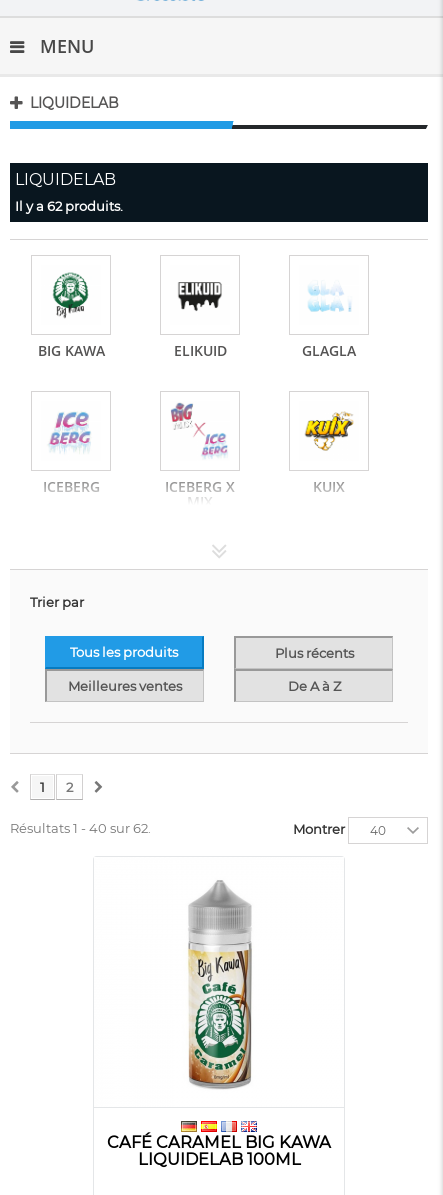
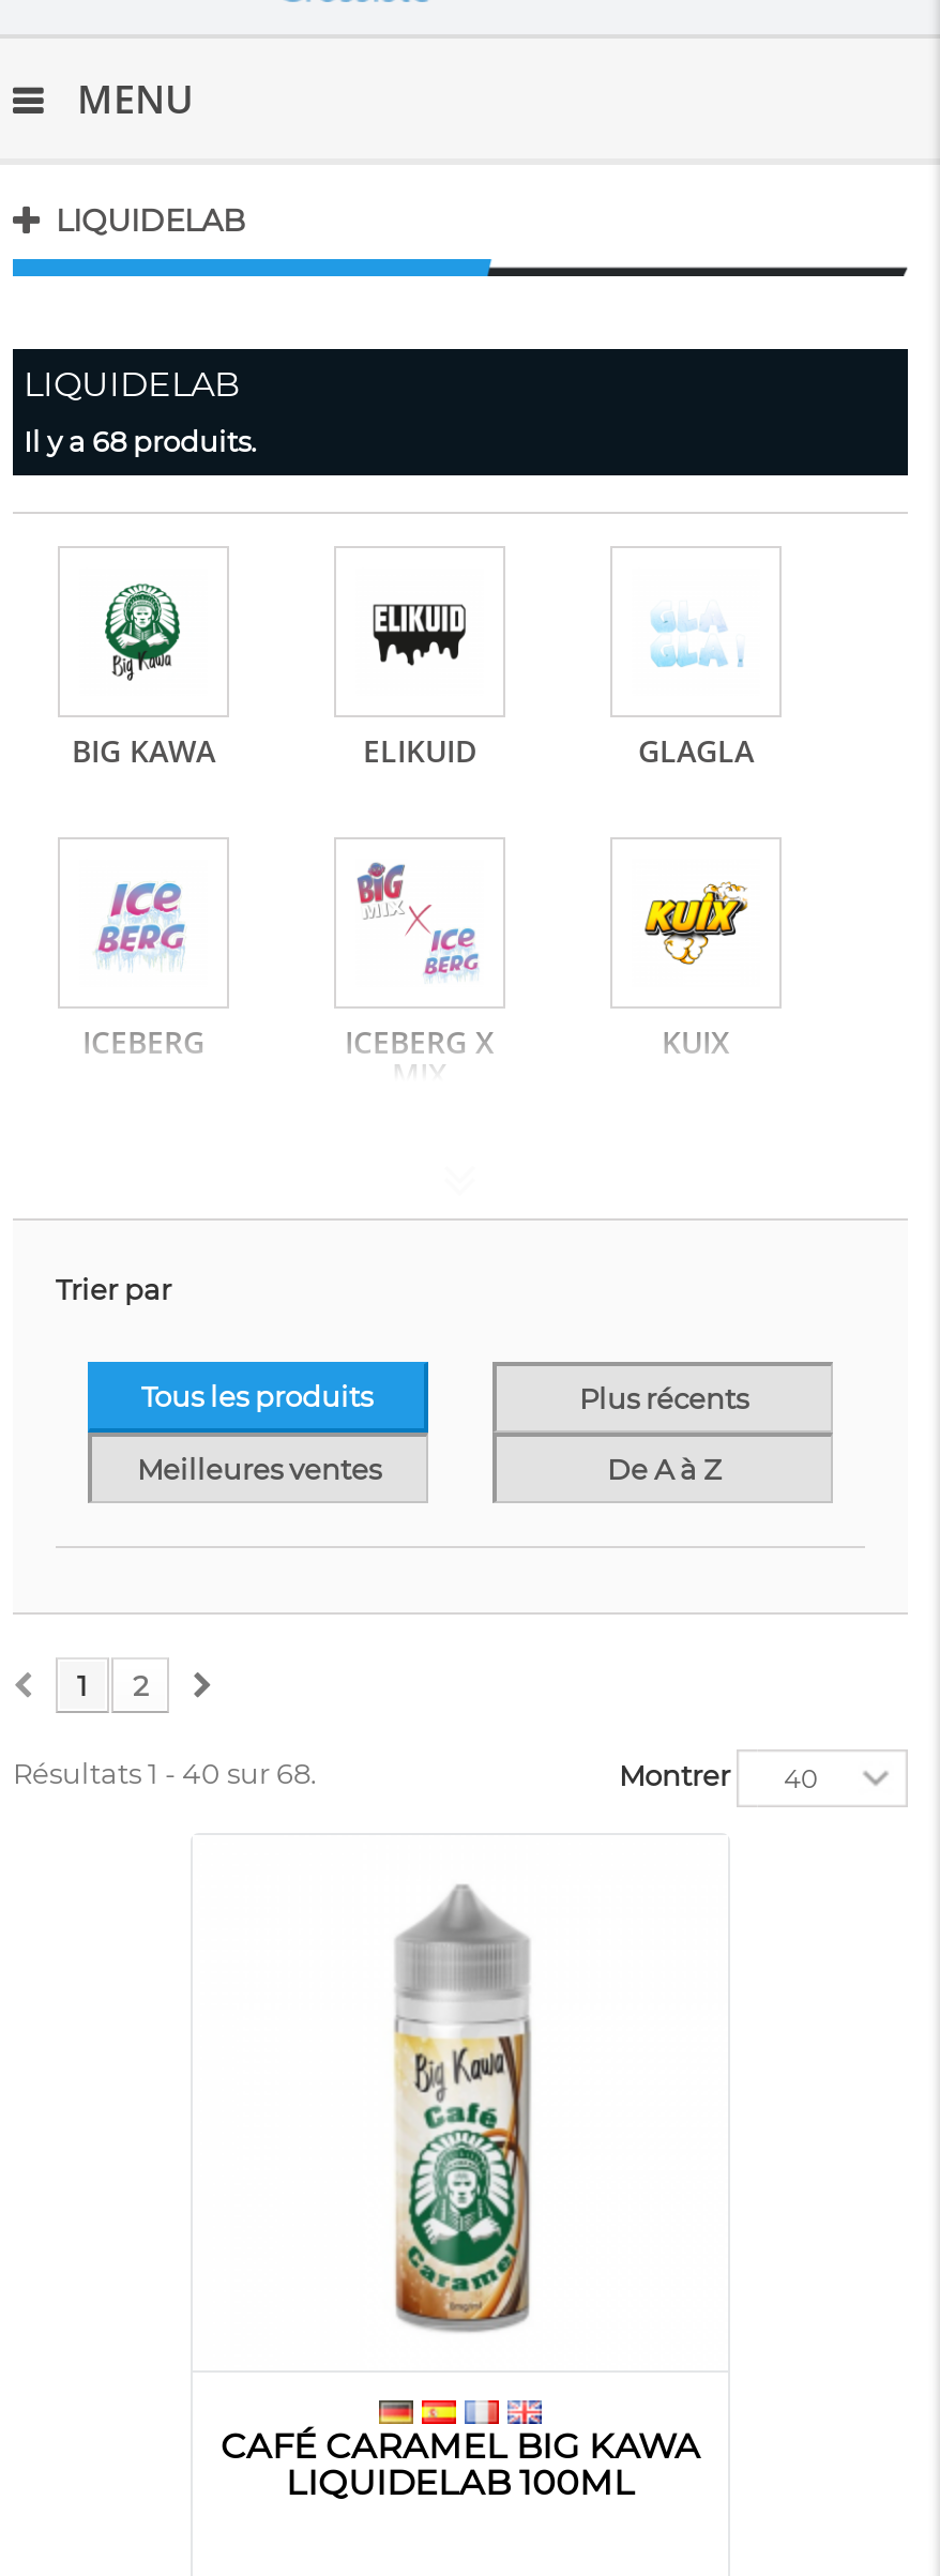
[15,198,123,214] Il y a 62 produits. -> [24,424,257,458] Il y a 68 produits.
[10,820,151,836] Résultats 1 - 40 sur 62. -> [13,1756,317,1790] Résultats 1 - 40 sur 68.

